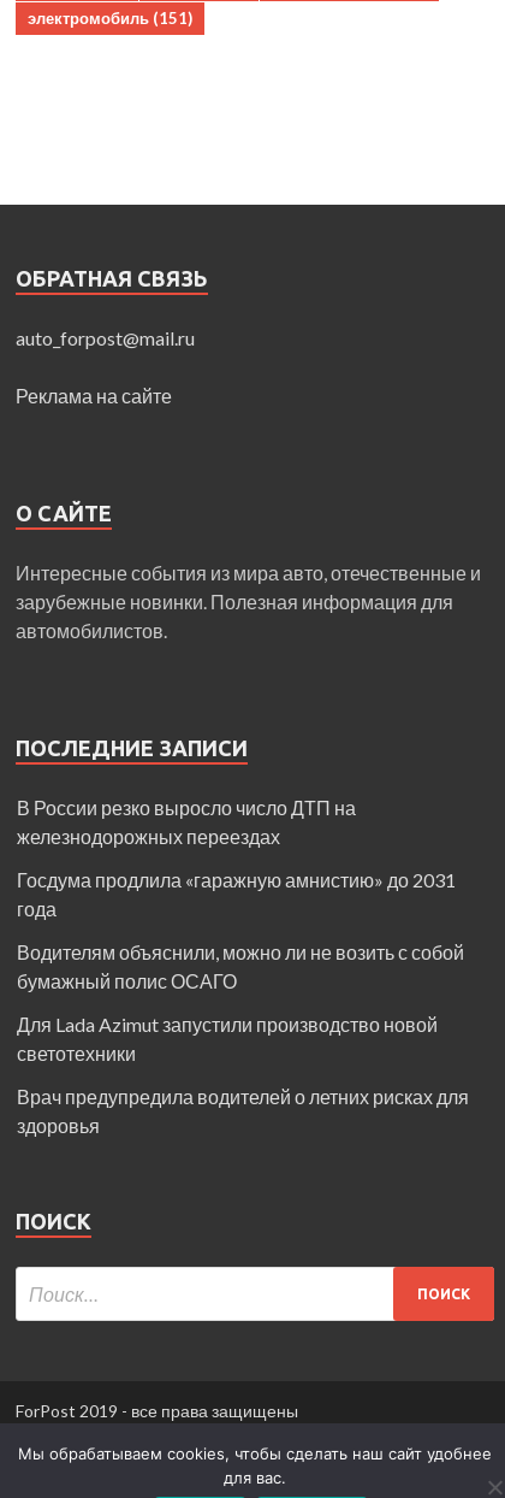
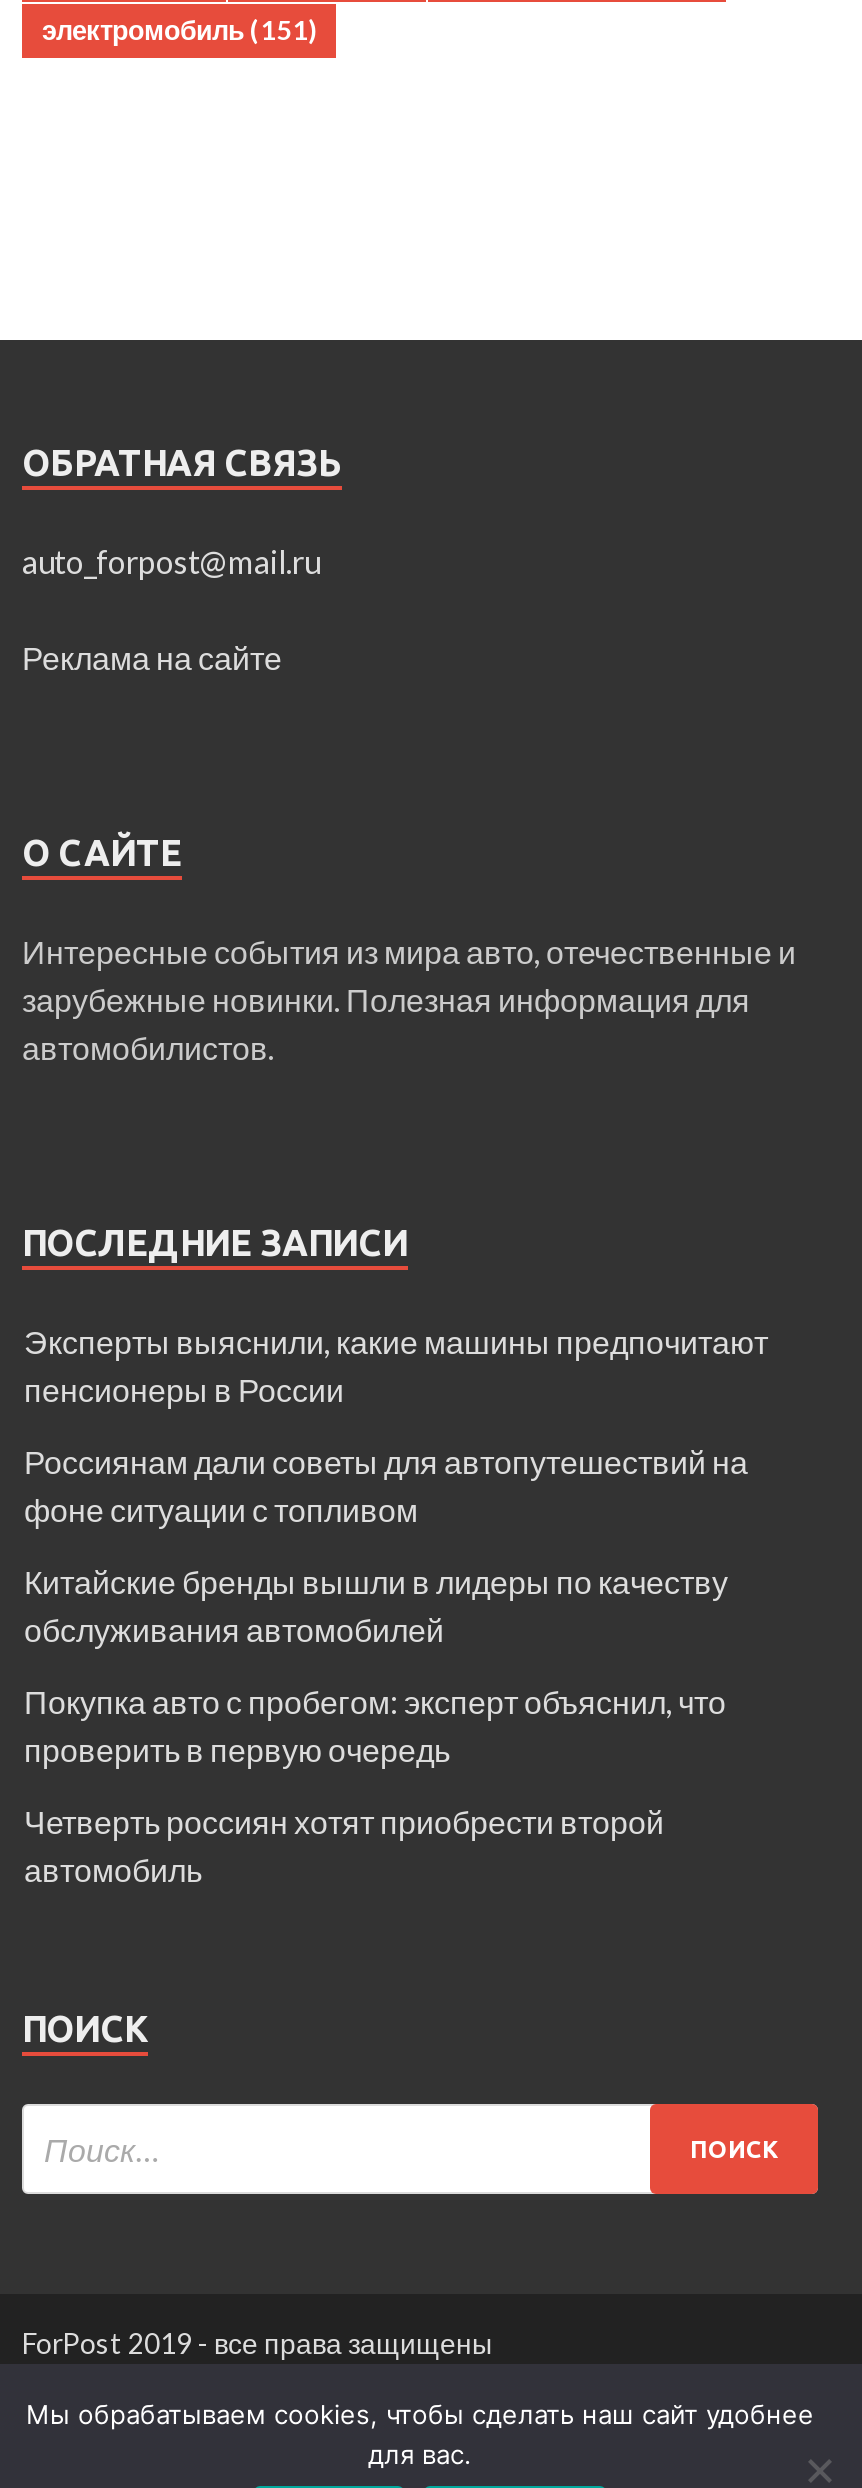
[17,796,356,848] В России резко выросло число ДТП на | железнодорожных переездах -> [24,1323,768,1409] Эксперты выяснили, какие машины предпочитают | пенсионеры в России
[17,869,456,920] Госдума продлила «гаражную амнистию» до 2031 | года -> [24,1443,748,1529] Россиянам дали советы для автопутешествий на | фоне ситуации с топливом
[17,941,464,993] Водителям объяснили, можно ли не возить с собой | бумажный полис ОСАГО -> [24,1563,728,1649] Китайские бренды вышли в лидеры по качеству | обслуживания автомобилей
[17,1013,438,1065] Для Lada Azimut запустили производство новой | светотехники -> [24,1683,726,1769] Покупка авто с пробегом: эксперт объяснил, что | проверить в первую очередь
[17,1085,469,1137] Врач предупредила водителей о летних рисках для | здоровья -> [24,1803,664,1889] Четверть россиян хотят приобрести второй | автомобиль

